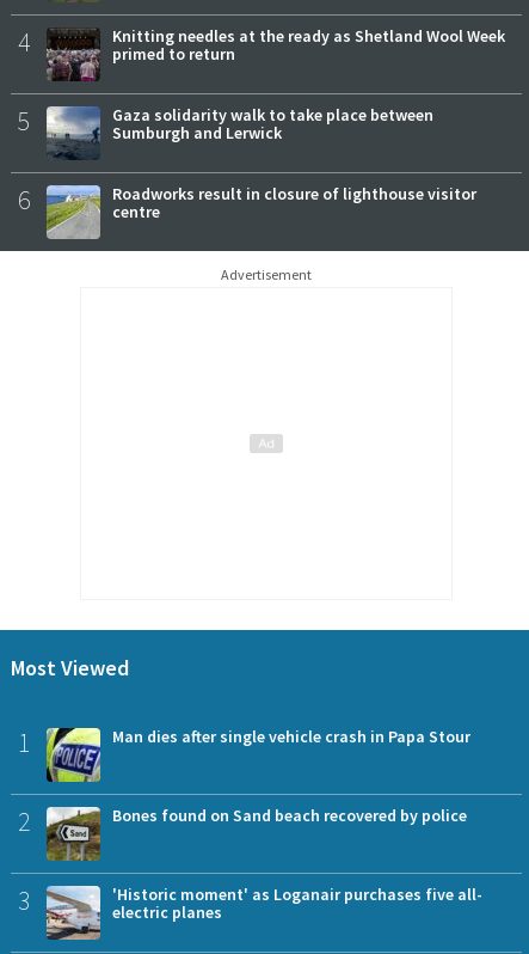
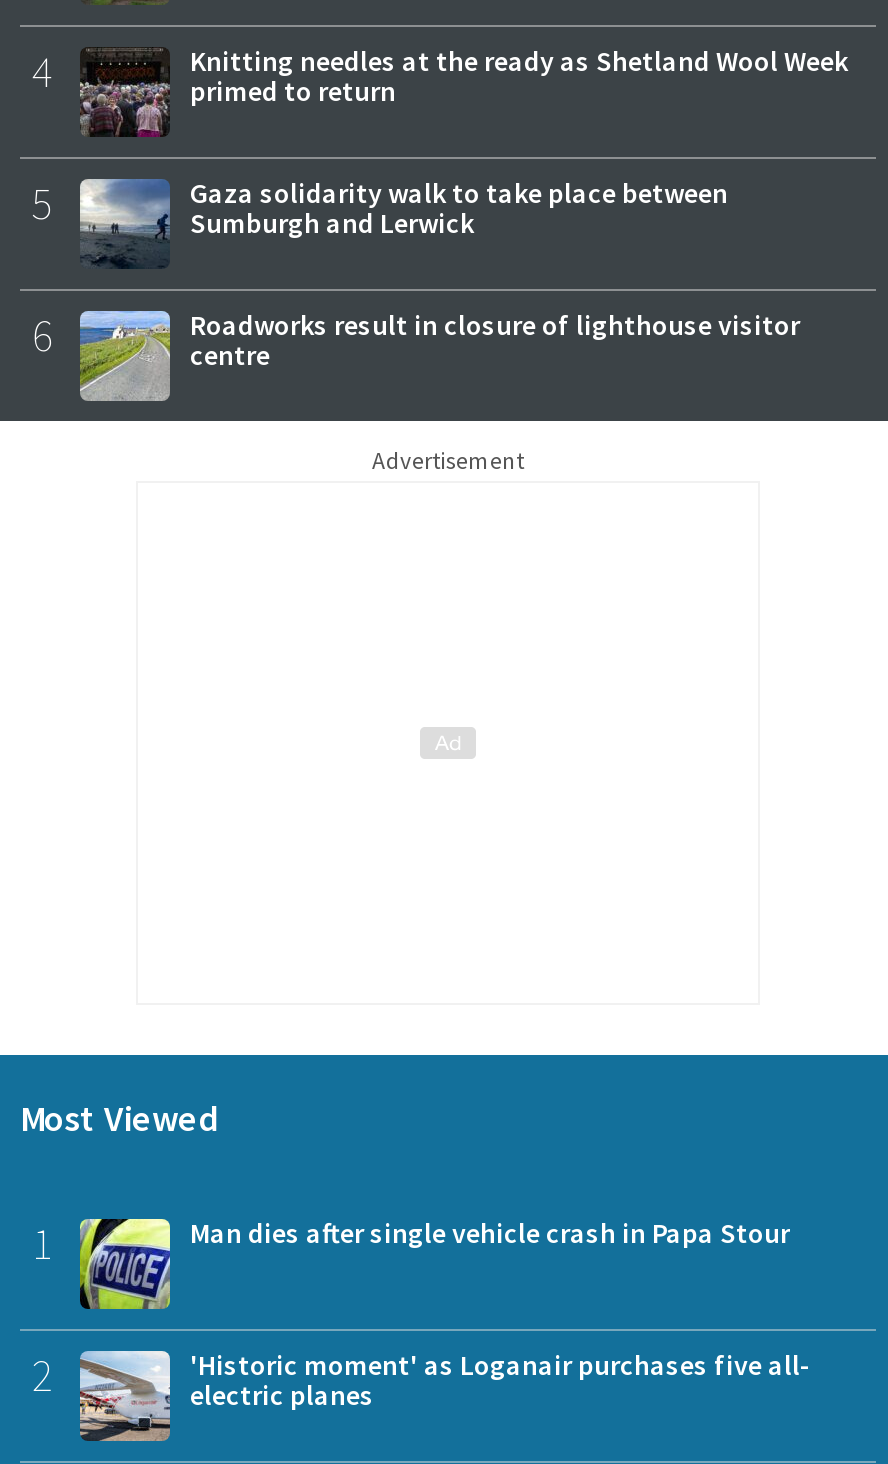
[18,805,467,917] [image] | Bones found on Sand beach recovered by police | 3 -> none

